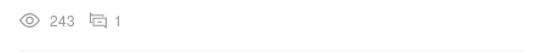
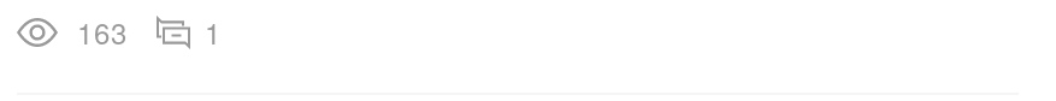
[50,10,123,30] 243 1 -> [77,11,222,52] 163 1

